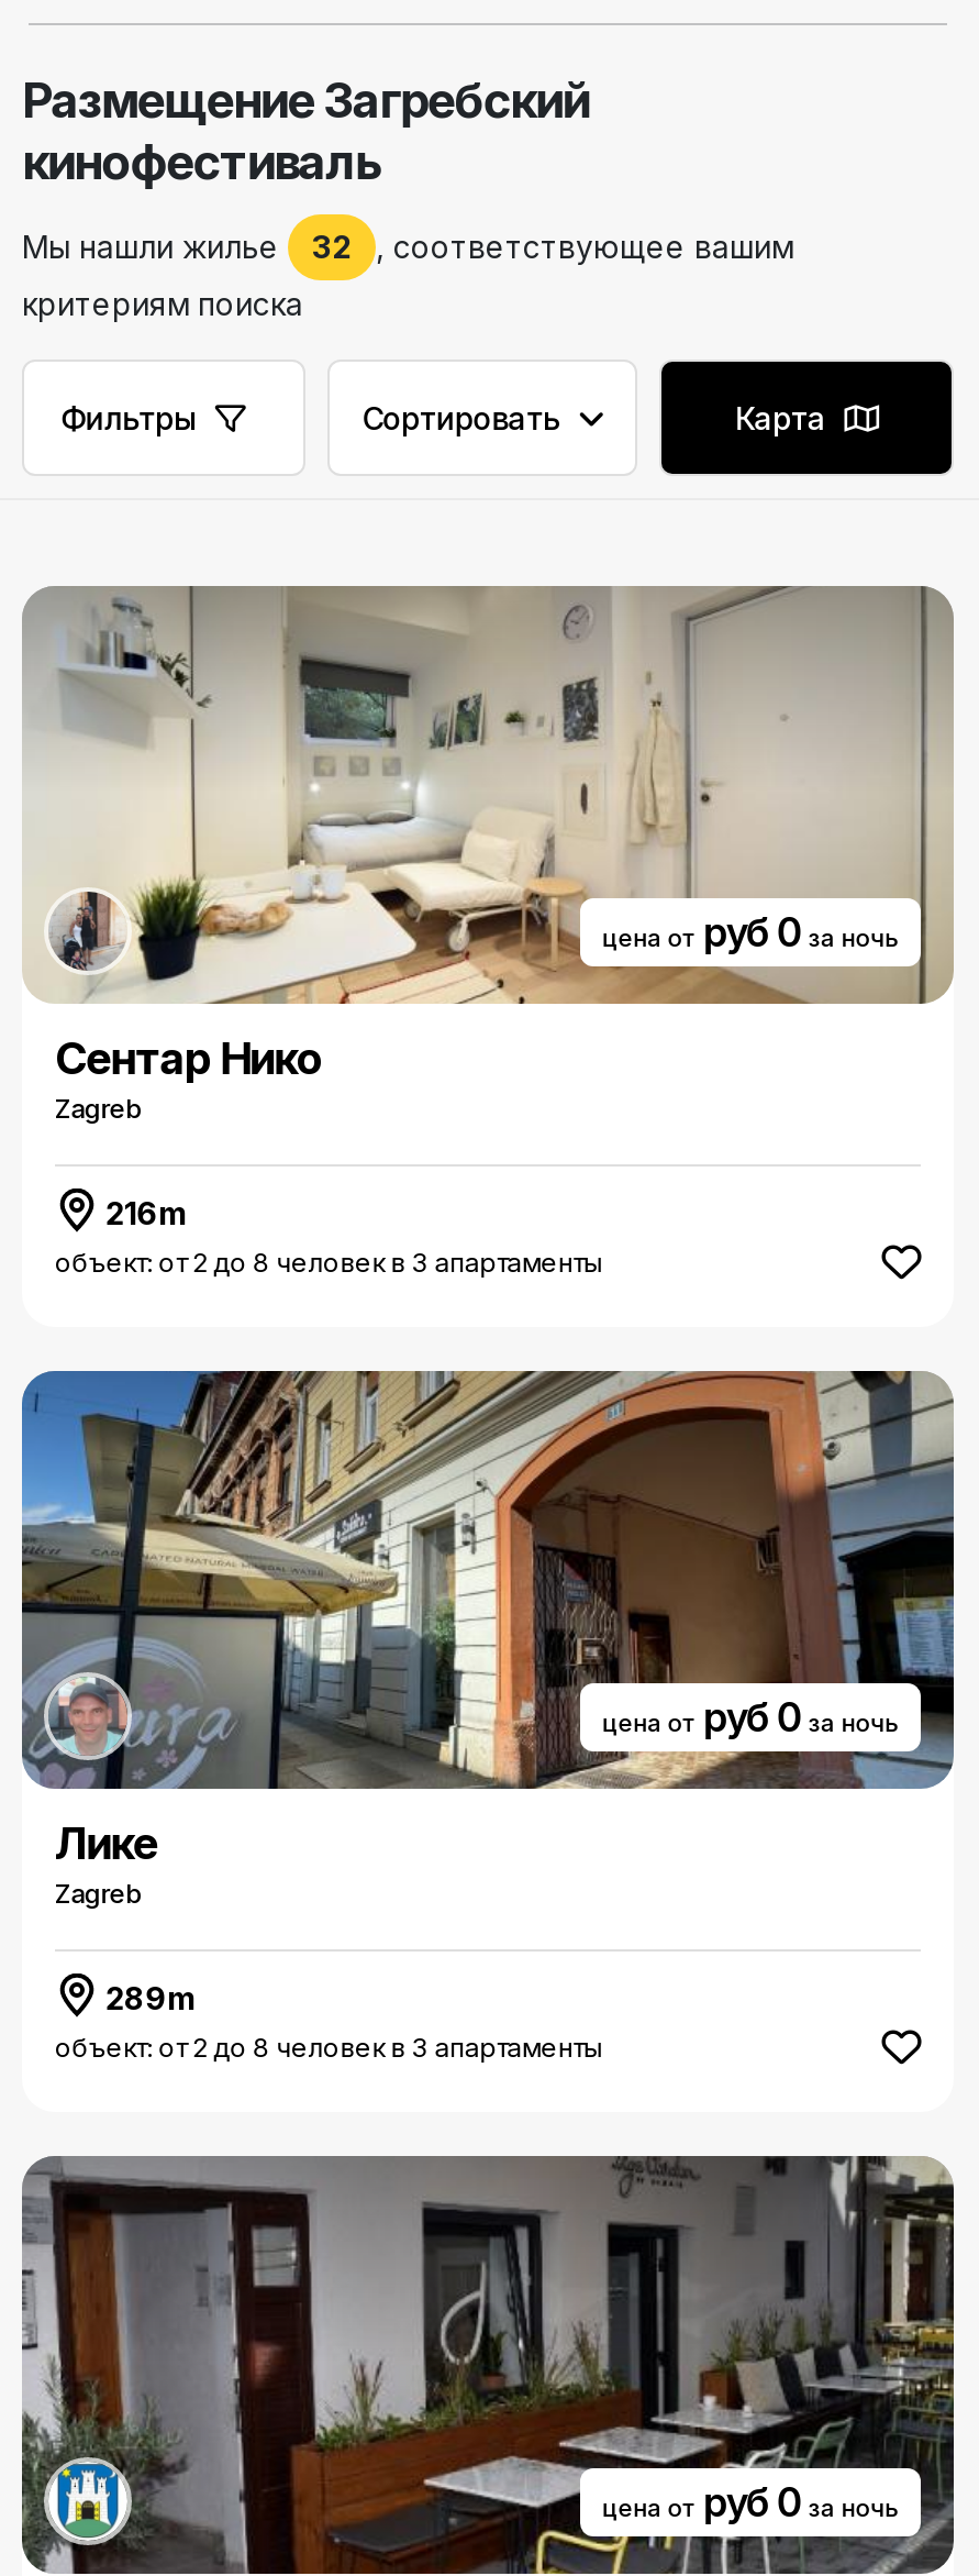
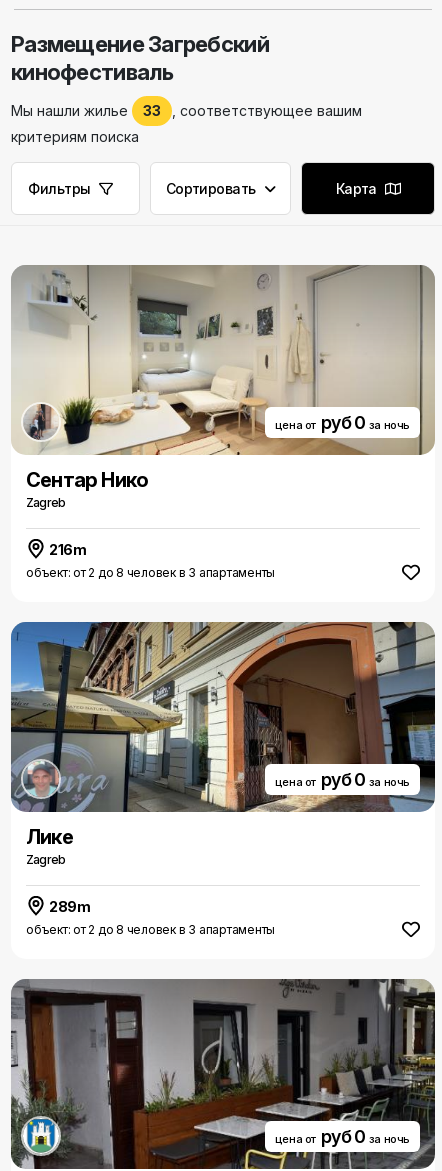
[22,228,793,265] Мы нашли жилье 32 , соответствующее вашим -> [11,102,362,119] Мы нашли жилье 33 , соответствующее вашим

